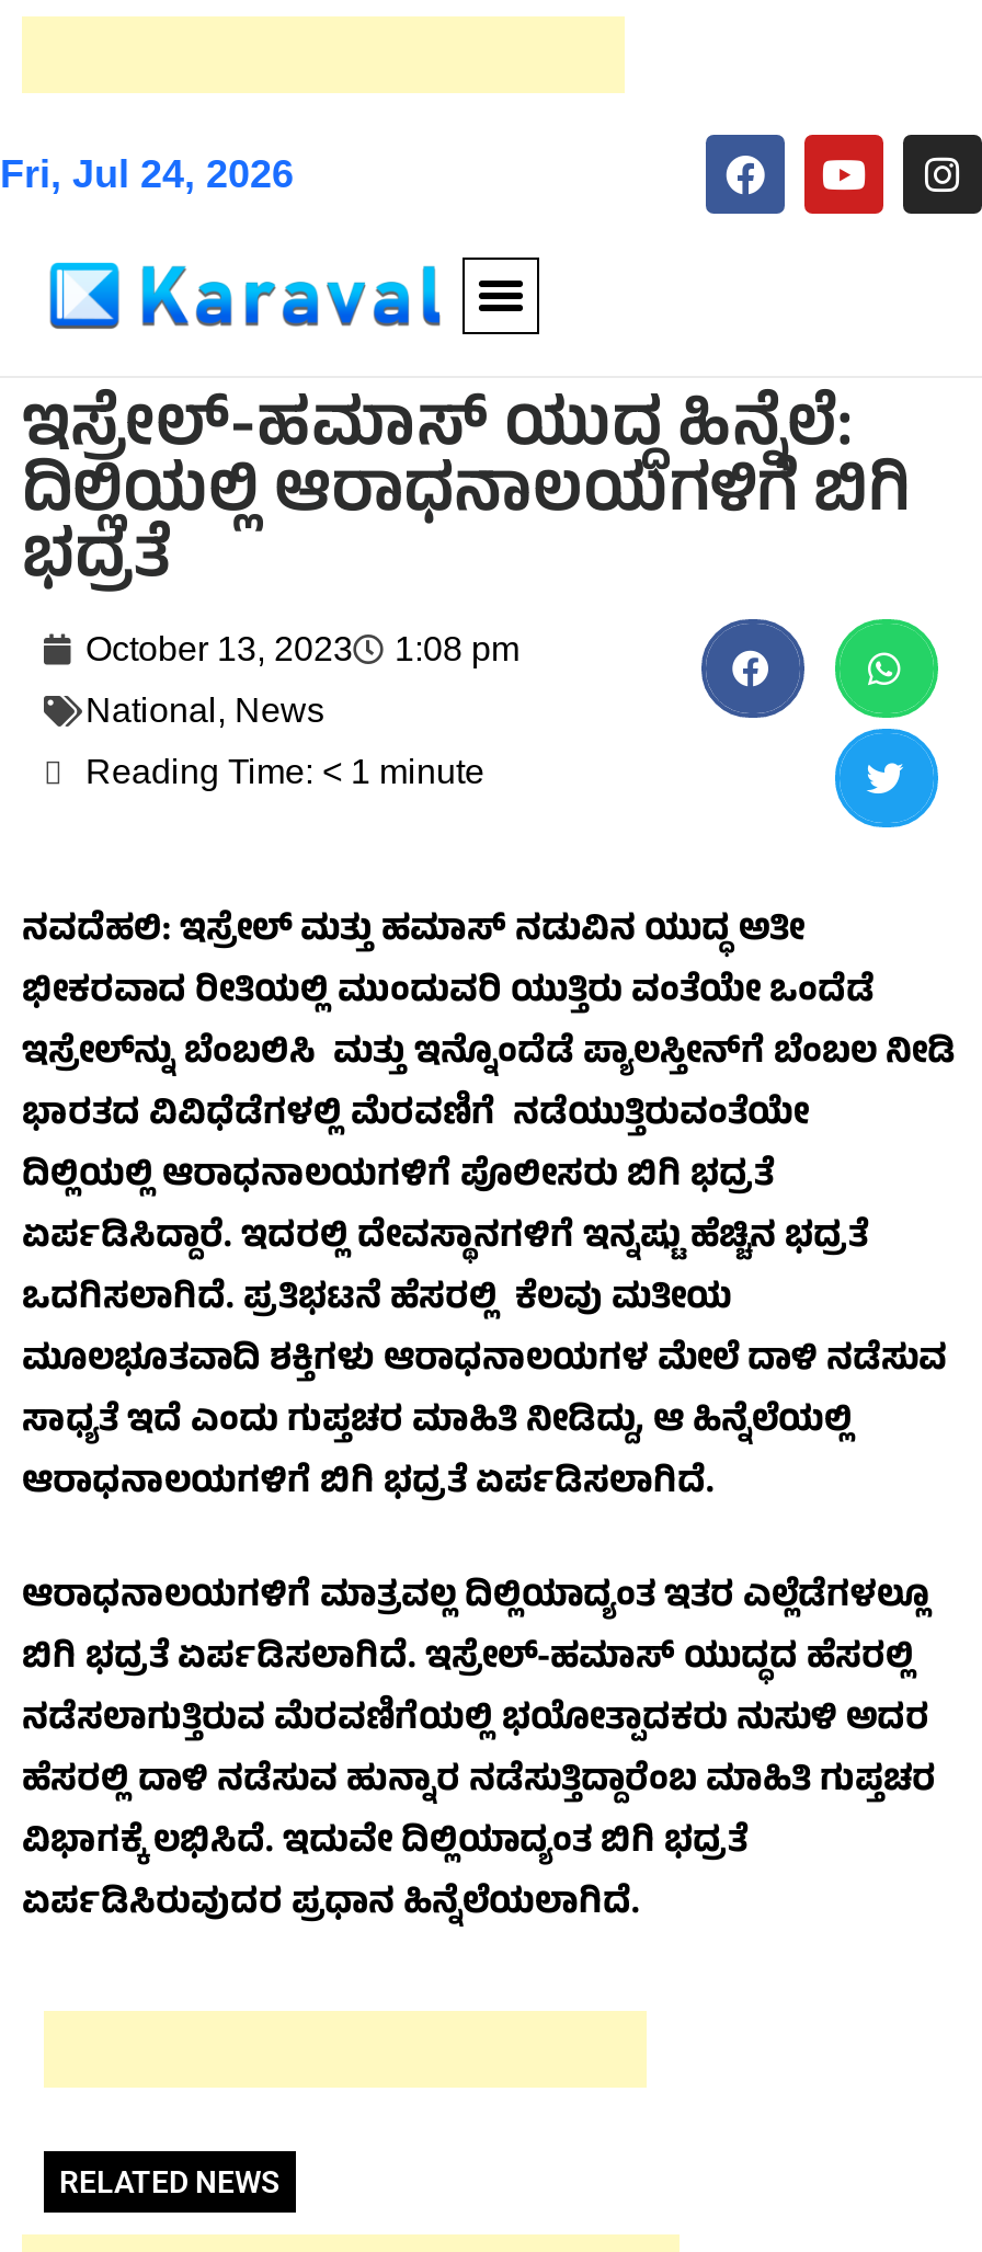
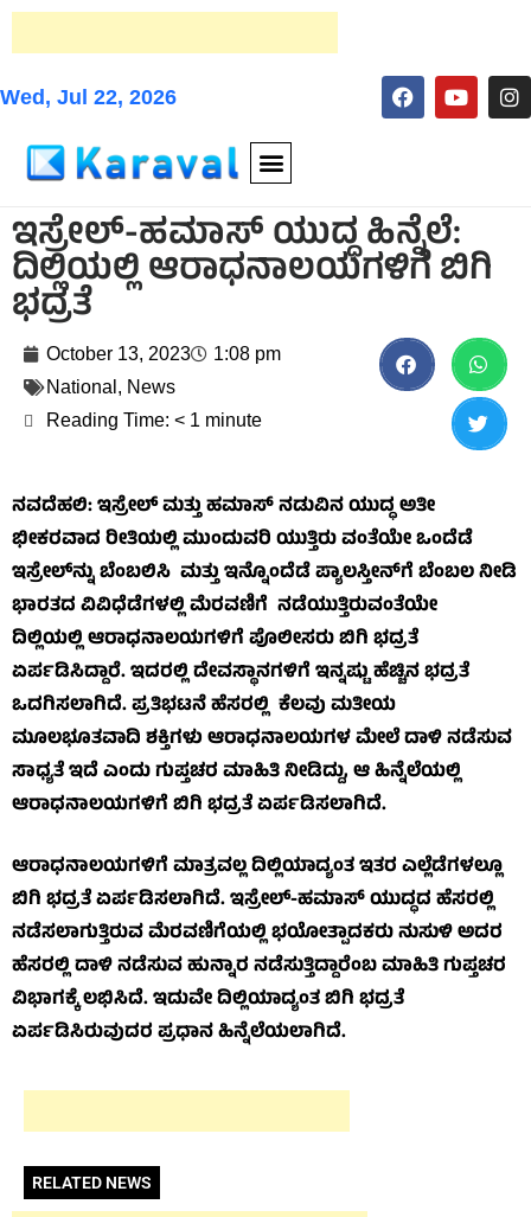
[0,152,294,196] Fri, Jul 24, 2026 -> [0,85,177,109] Wed, Jul 22, 2026

